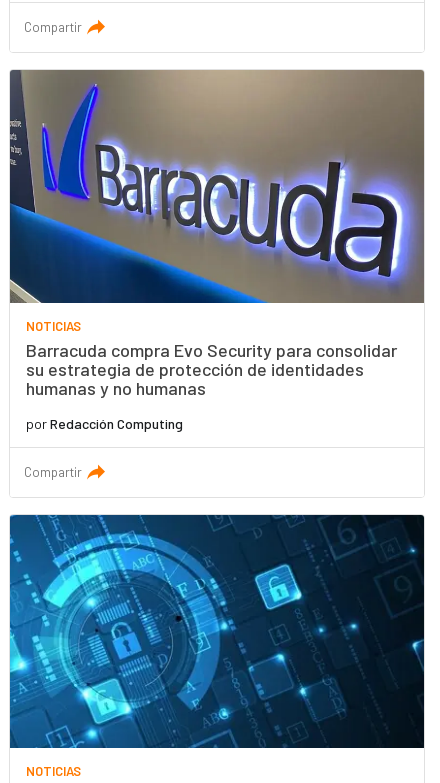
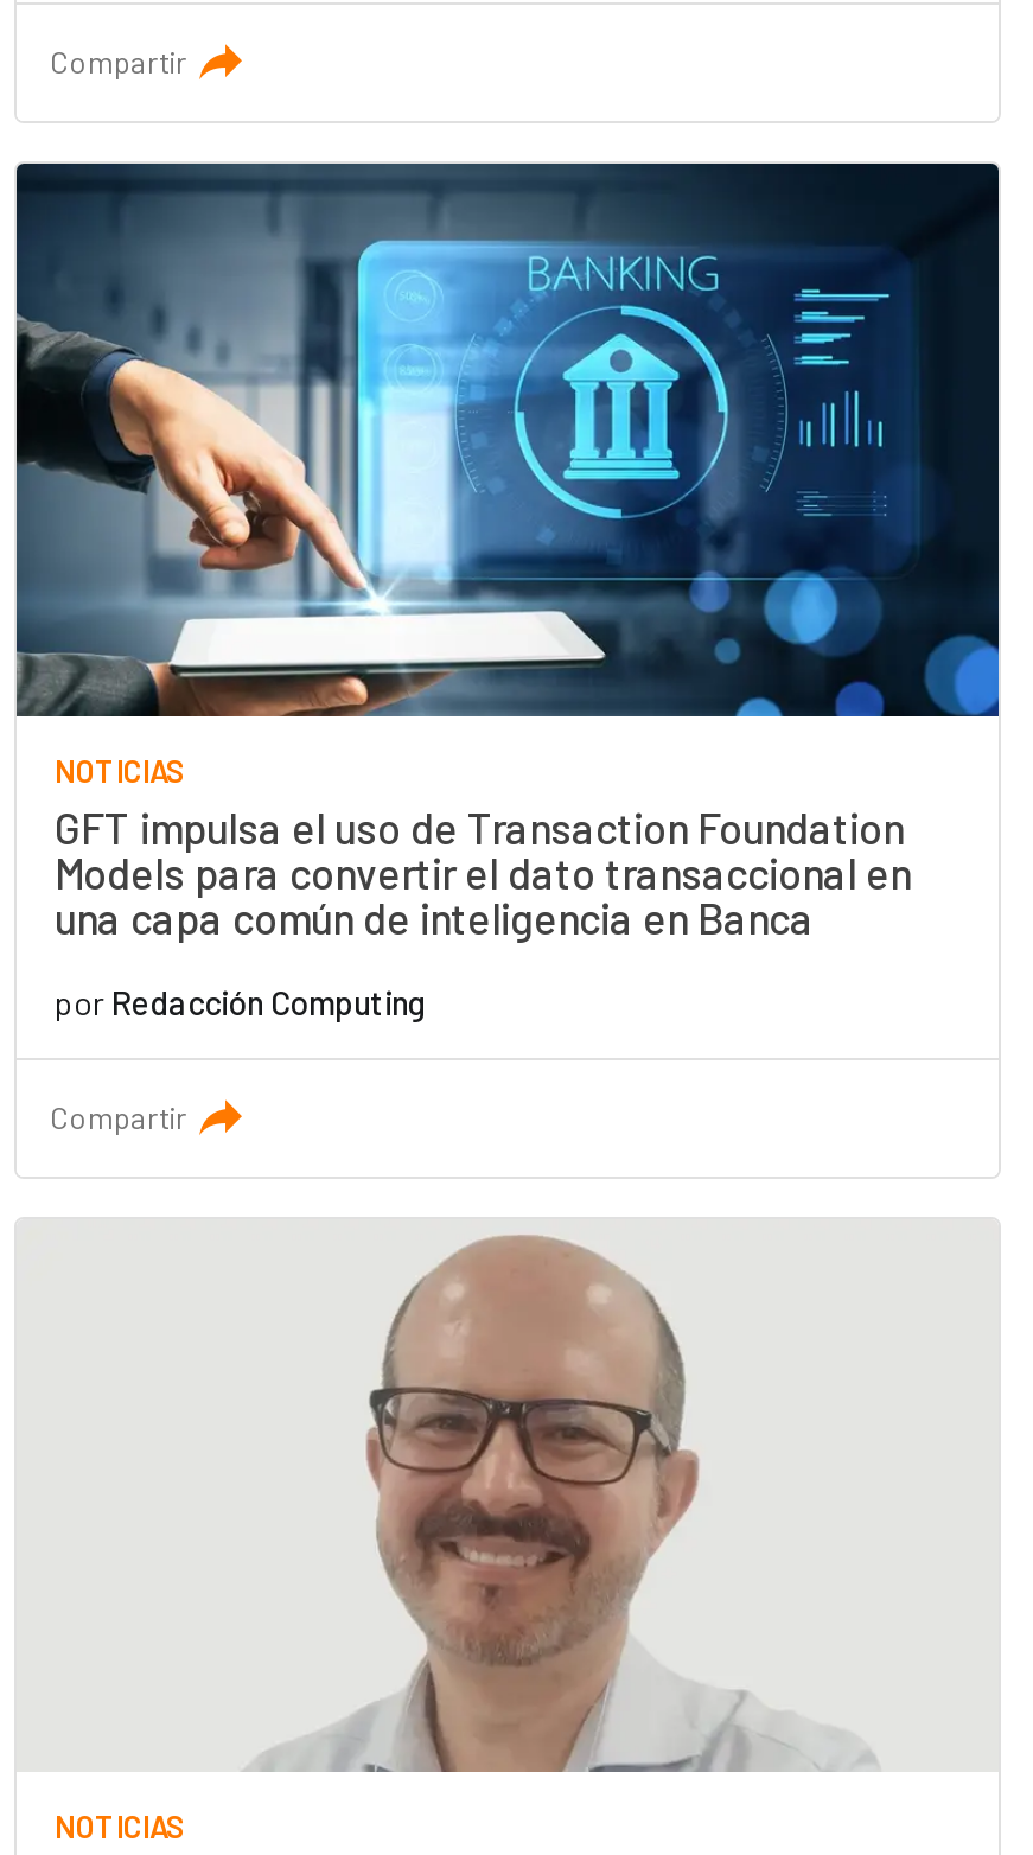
[9,69,425,399] [image] | Barracuda compra Evo Security para consolidar | su estrategia de protección de identidades | humanas y no humanas -> [17,161,1001,945] [image] | GFT impulsa el uso de Transaction Foundation | Models para convertir el dato transaccional en | una capa común de inteligencia en Banca
[9,514,425,749] [image] -> [17,1219,999,1774] [image]

